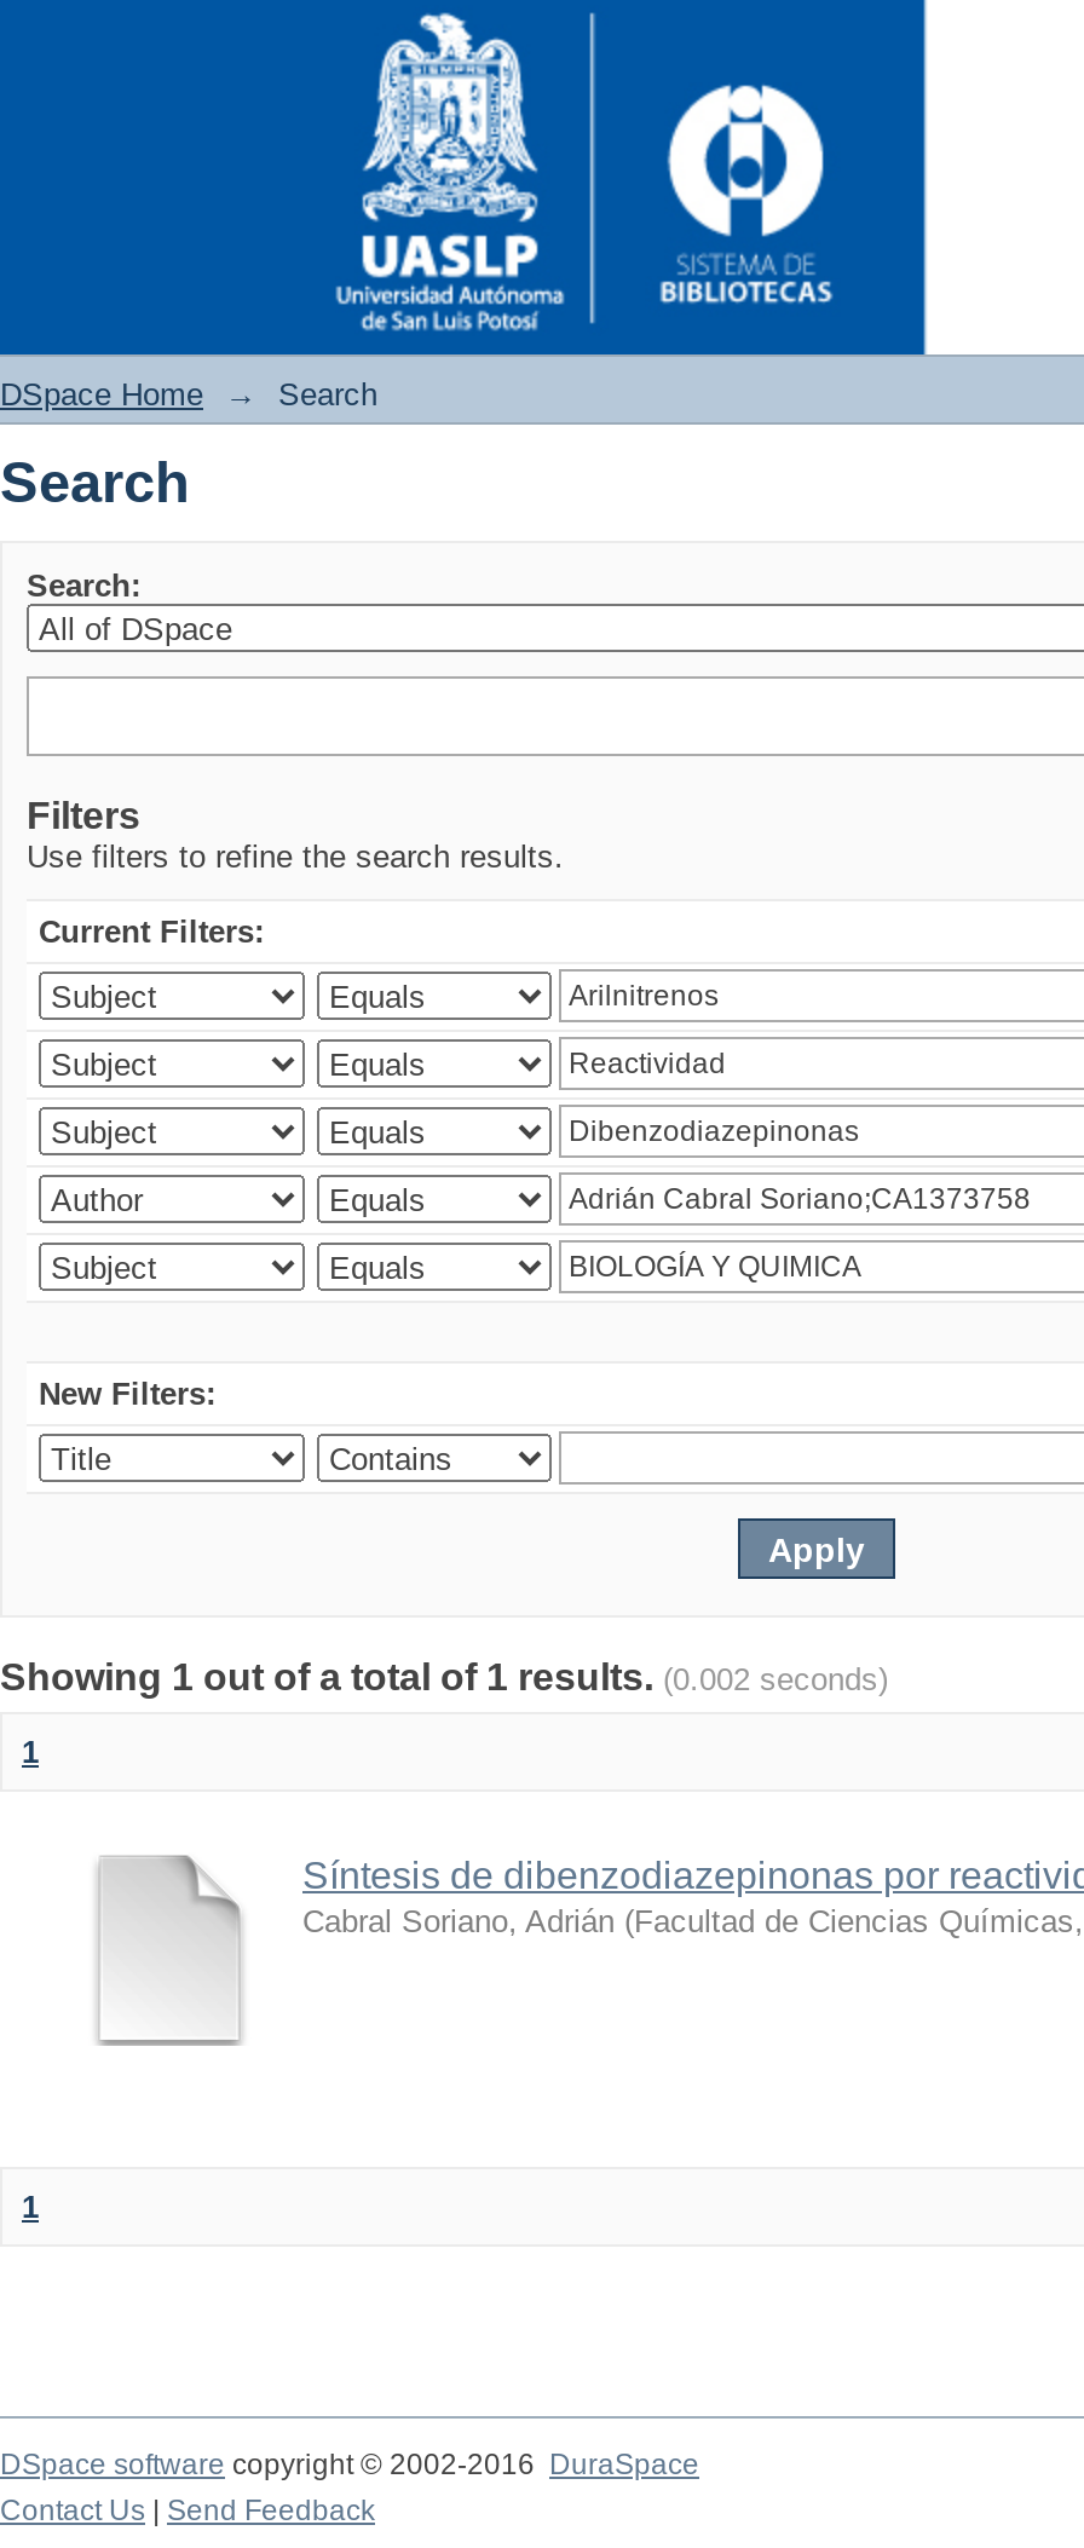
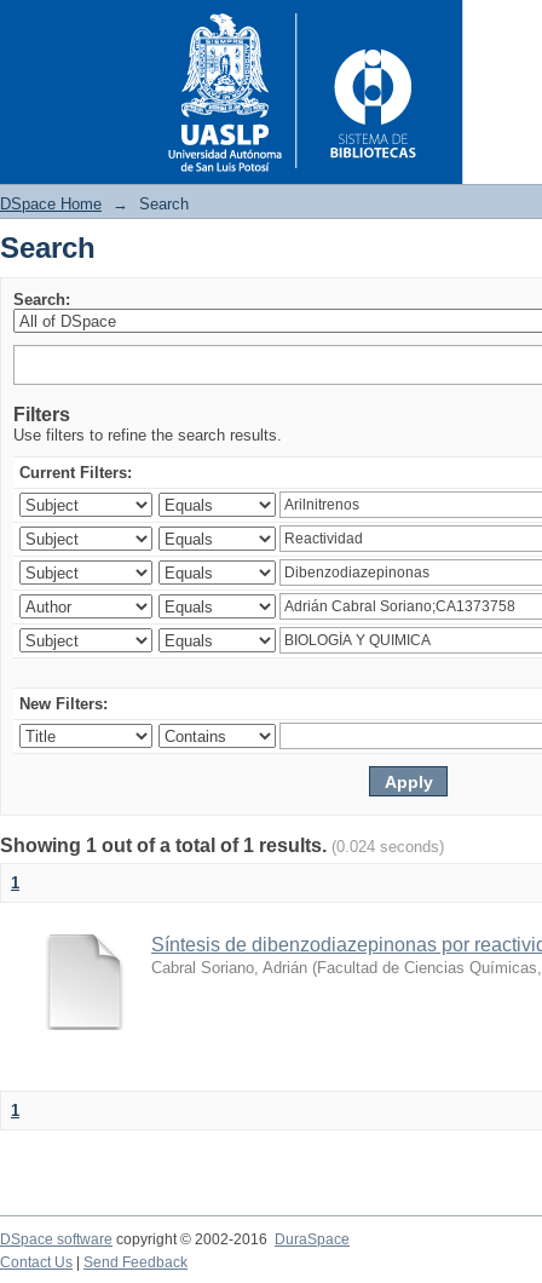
[0,1656,888,1697] Showing 1 out of a total of 1 results. (0.002 seconds) -> [0,835,444,856] Showing 1 out of a total of 1 results. (0.024 seconds)

